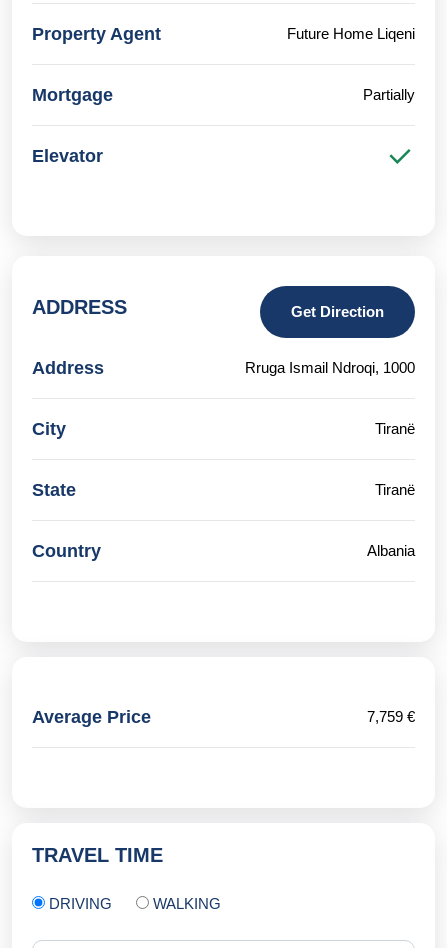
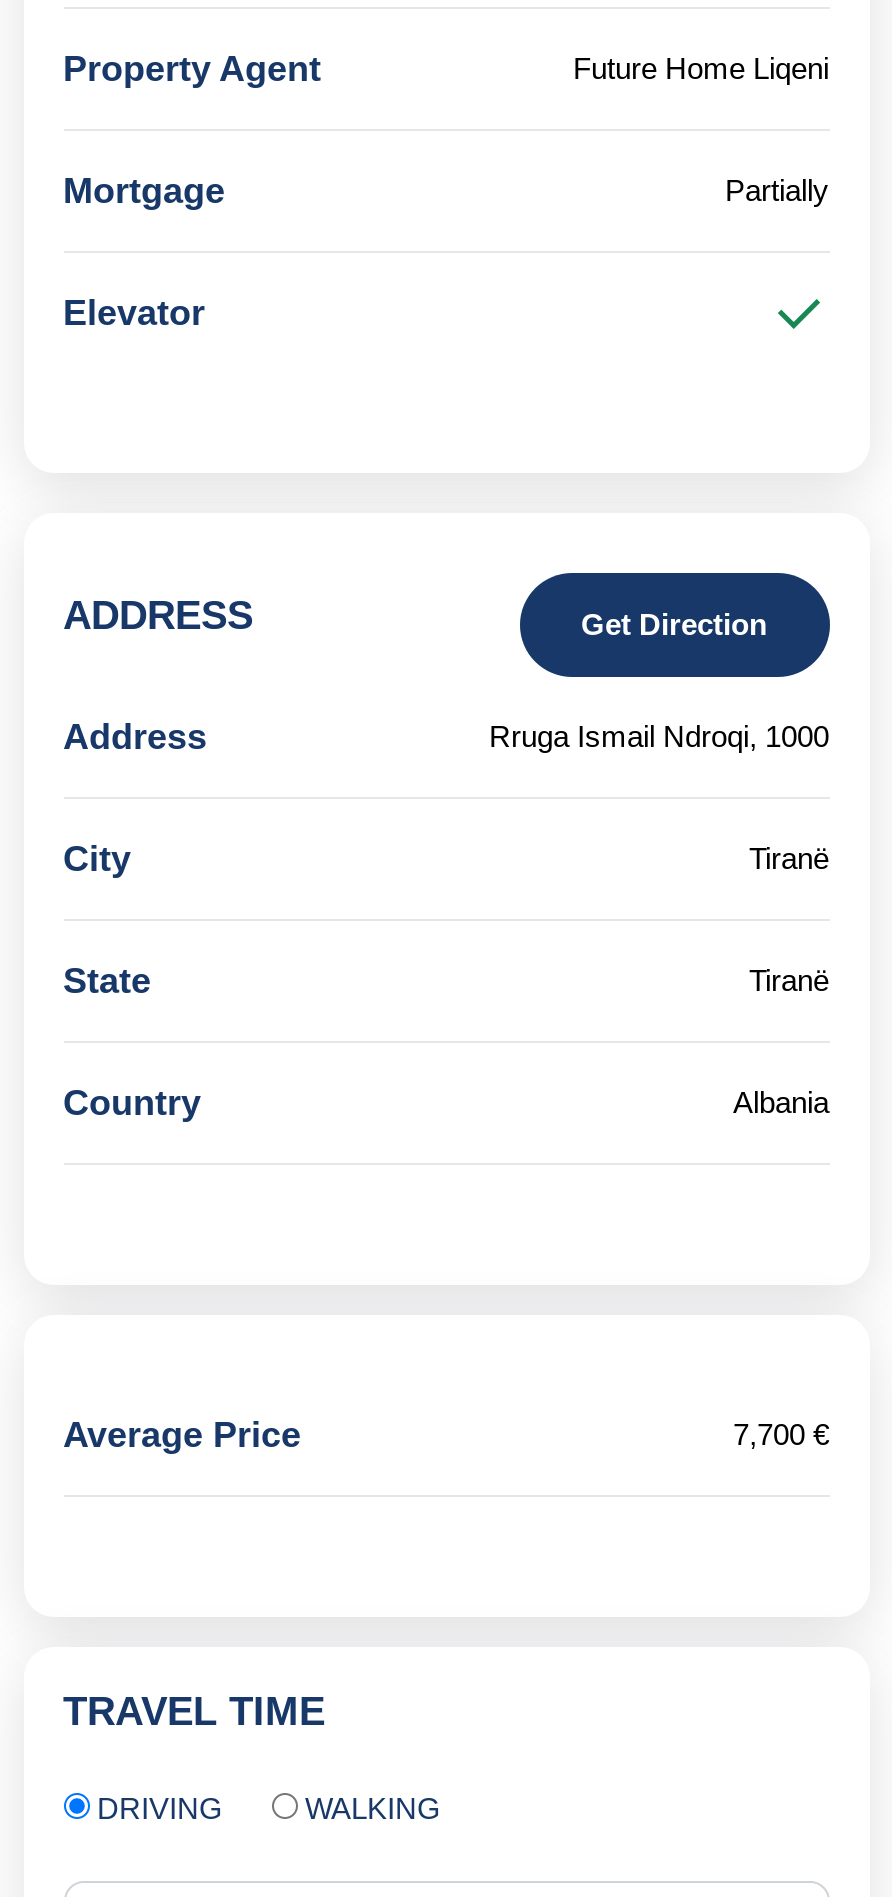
[366,708,414,725] 7,759 € -> [733,1417,829,1451] 7,700 €

